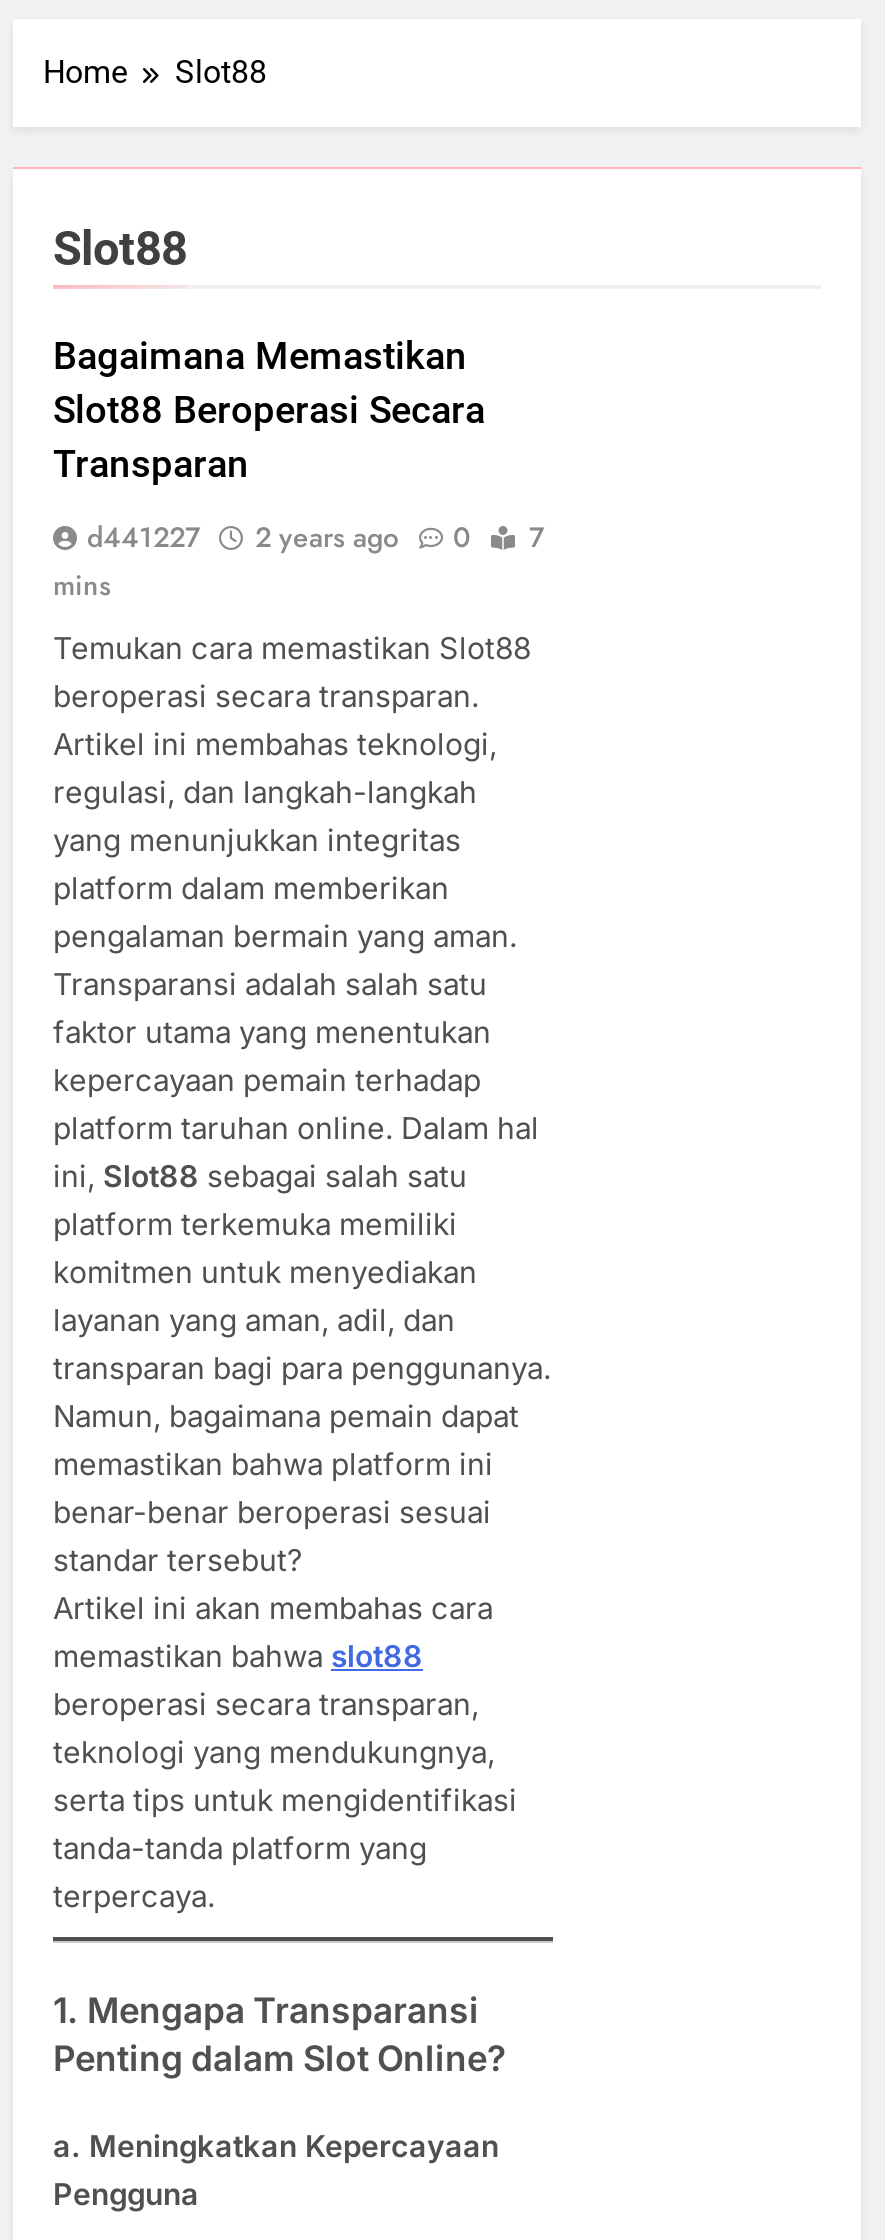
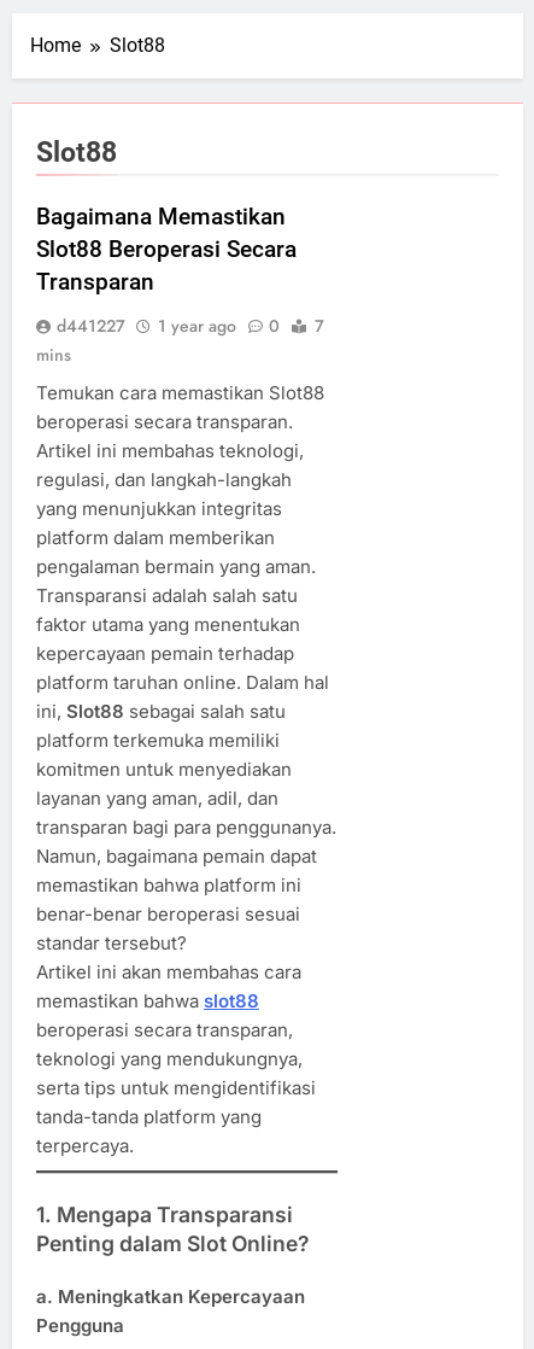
[87,517,545,557] d441227 2 years ago 0 7 -> [57,314,324,338] d441227 1 year ago 0 7

